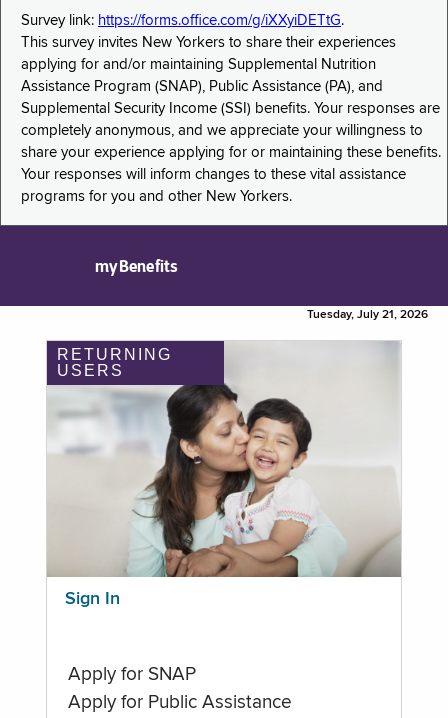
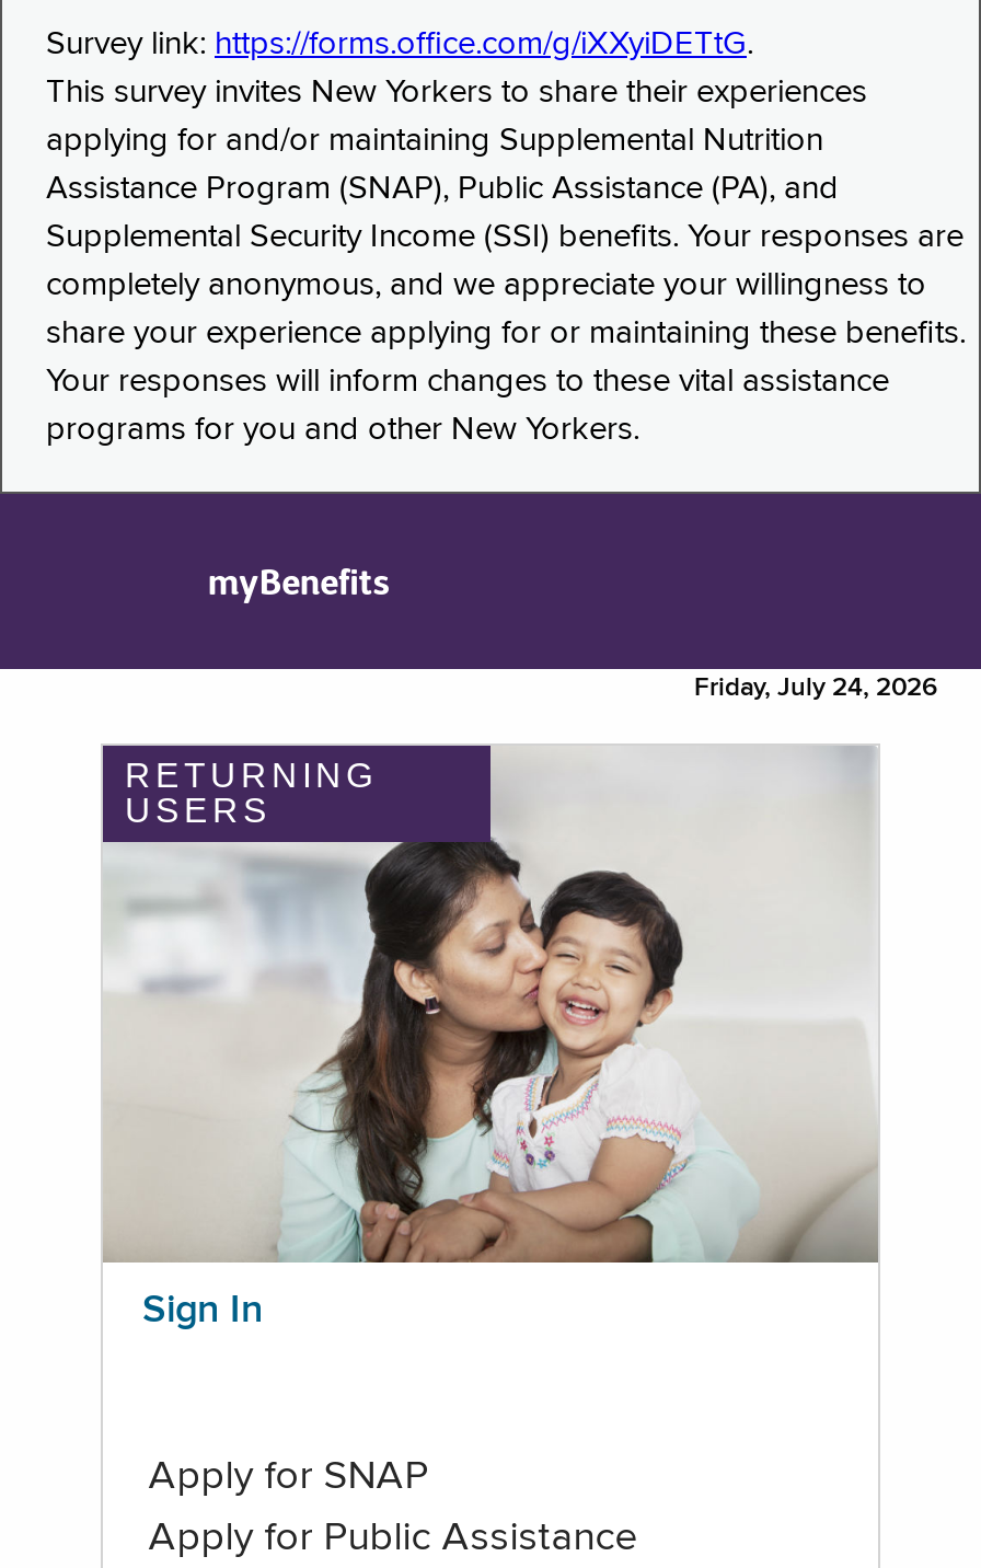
[307,309,428,321] Tuesday, July 21, 2026 -> [694,676,937,702] Friday, July 24, 2026

